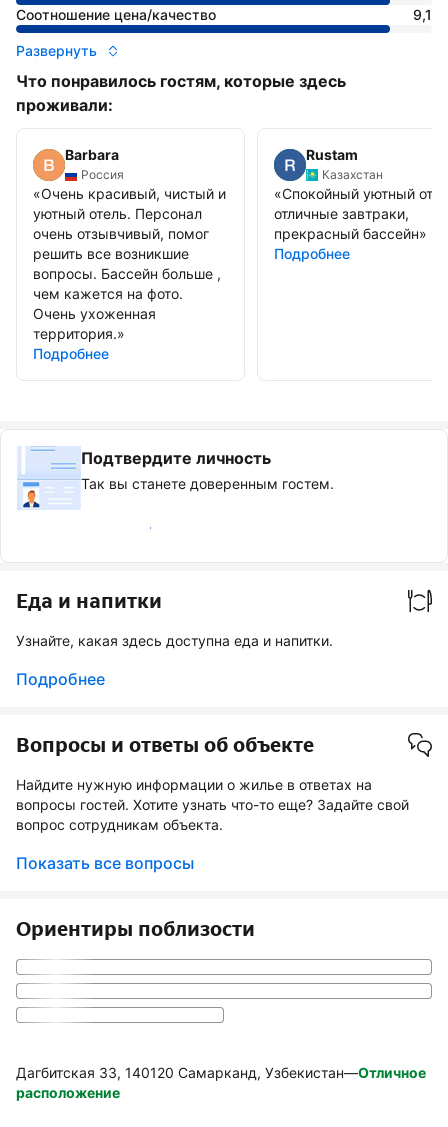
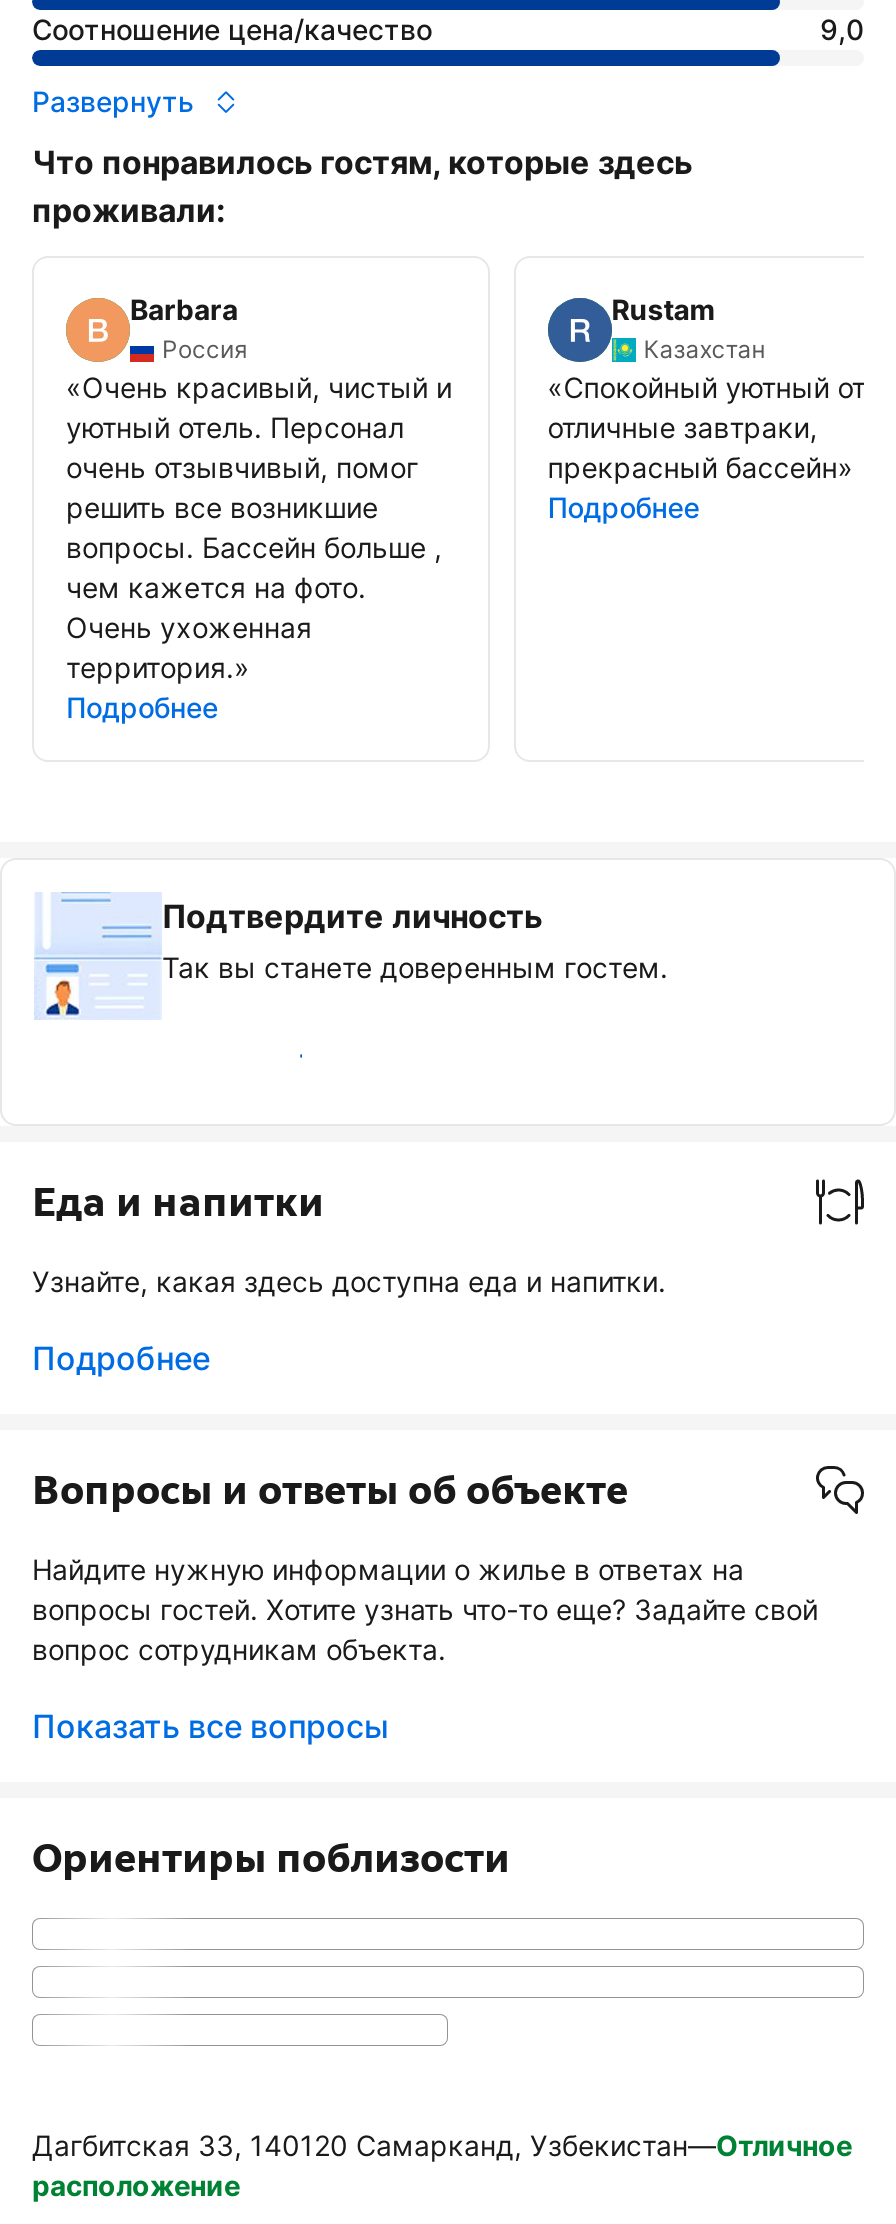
[413,6,432,23] 9,1 -> [820,13,864,47] 9,0

